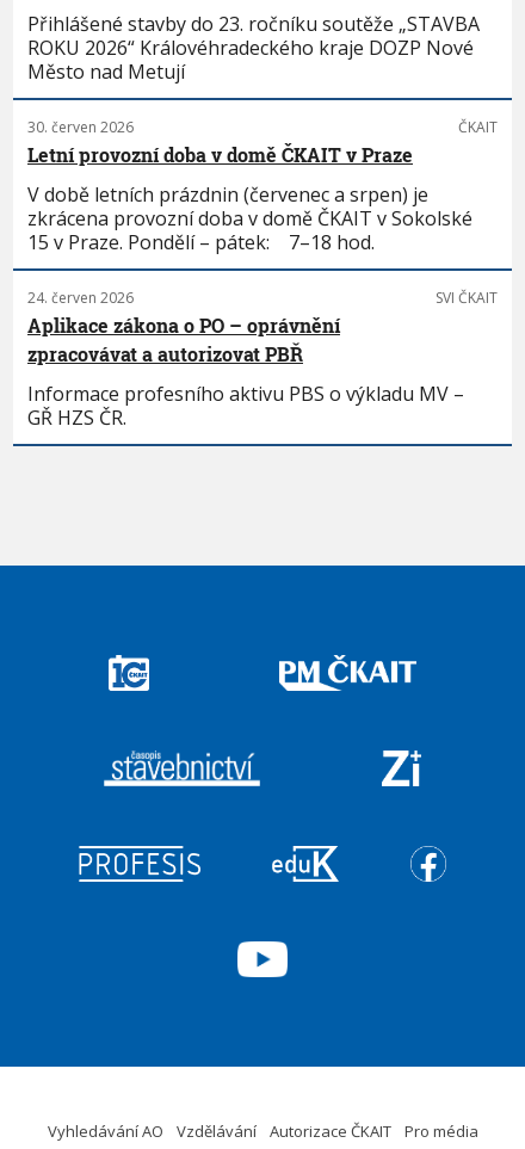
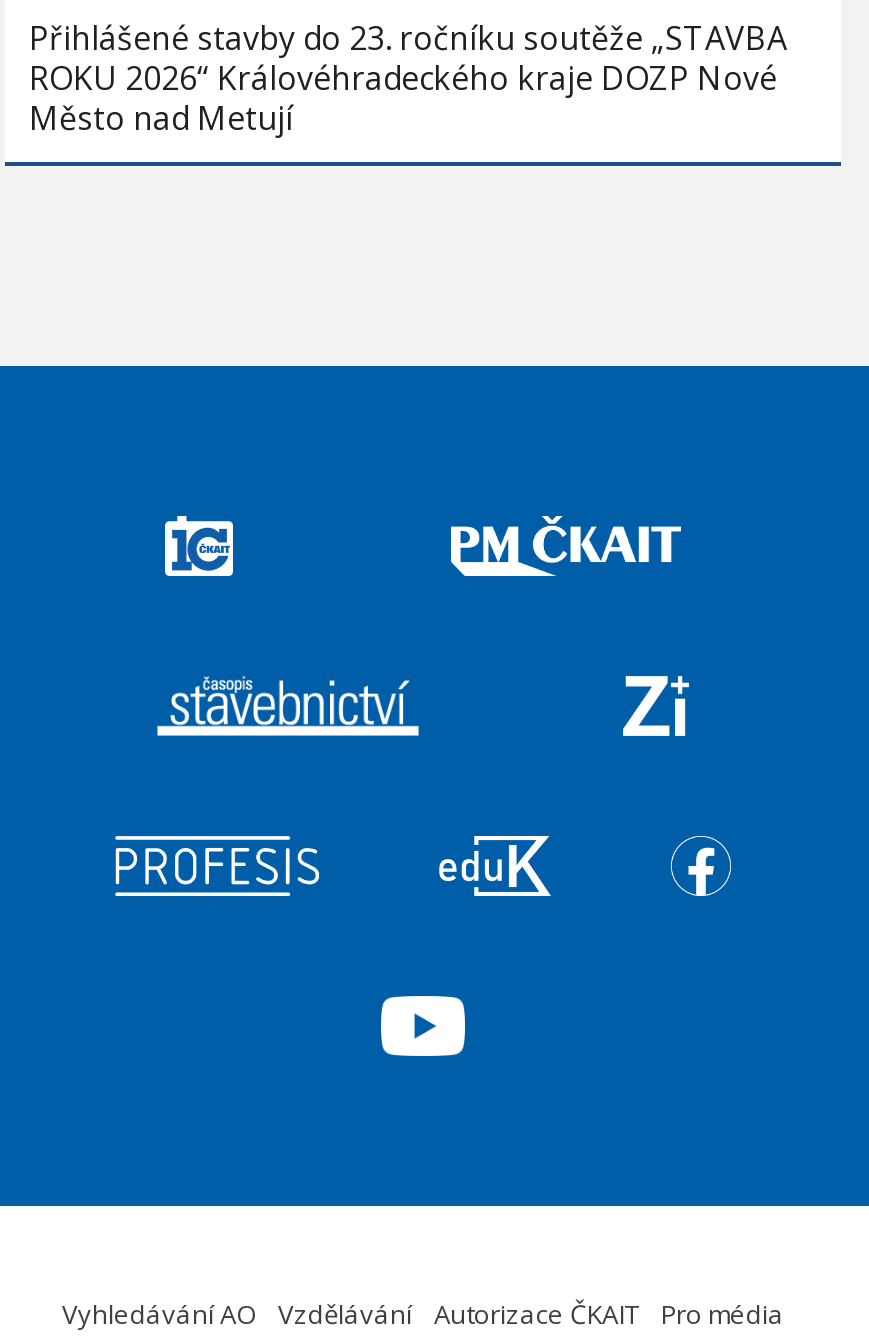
[27,117,498,431] 30. červen 2026 | ČKAIT | Letní provozní doba v domě ČKAIT v Praze | V době letních prázdnin (červenec a srpen) je | zkrácena provozní doba v domě ČKAIT v Sokolské | 15 v Praze. Pondělí – pátek: 7–18 hod. | 24. červen 2026 | SVI ČKAIT | Aplikace zákona o PO – oprávnění | zpracovávat a autorizovat PBŘ | Informace profesního aktivu PBS o výkladu MV – | GŘ HZS ČR. -> none

